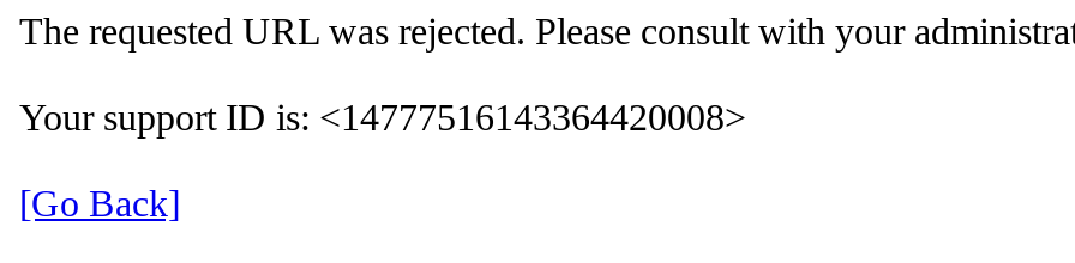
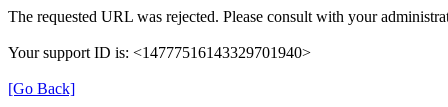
[19,97,746,137] Your support ID is: <14777516143364420008> -> [8,44,311,61] Your support ID is: <14777516143329701940>

